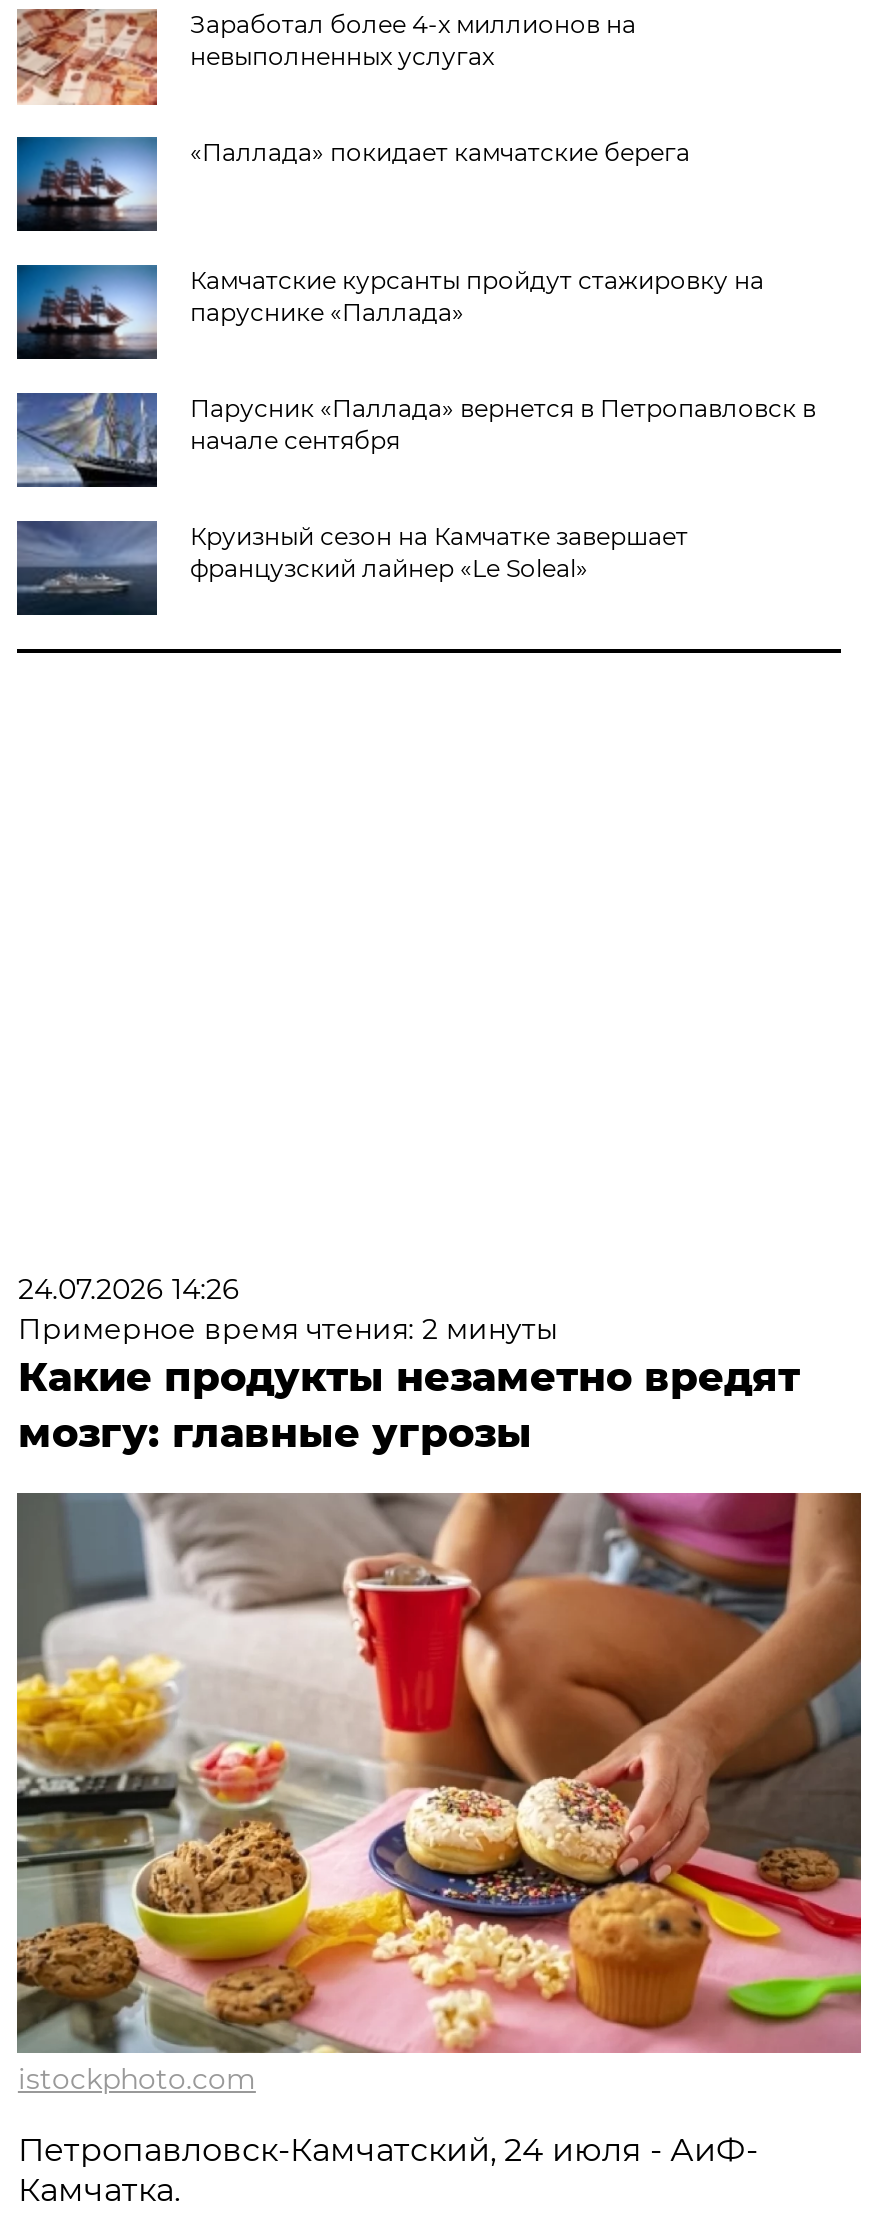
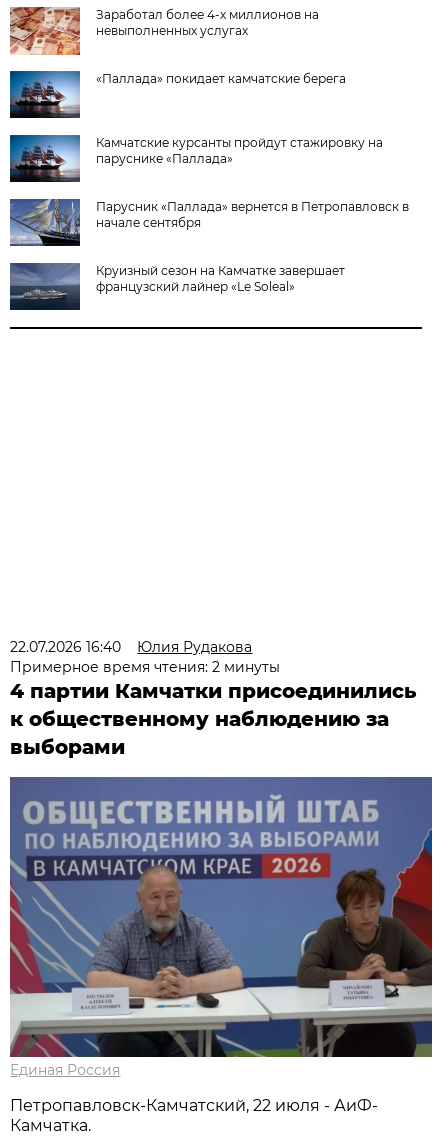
[18,1271,240,1307] 24.07.2026 14:26 -> [10,638,252,656] 22.07.2026 16:40 | Юлия Рудакова
[18,1353,800,1457] Какие продукты незаметно вредят | мозгу: главные угрозы -> [10,679,416,759] 4 партии Камчатки присоединились | к общественному наблюдению за | выборами
[15,1491,863,2097] [image] | istockphoto.com -> [9,776,433,1079] [image] | Единая Россия
[18,2131,758,2169] Петропавловск-Камчатский, 24 июля - АиФ- -> [10,1096,378,1115] Петропавловск-Камчатский, 22 июля - АиФ-

